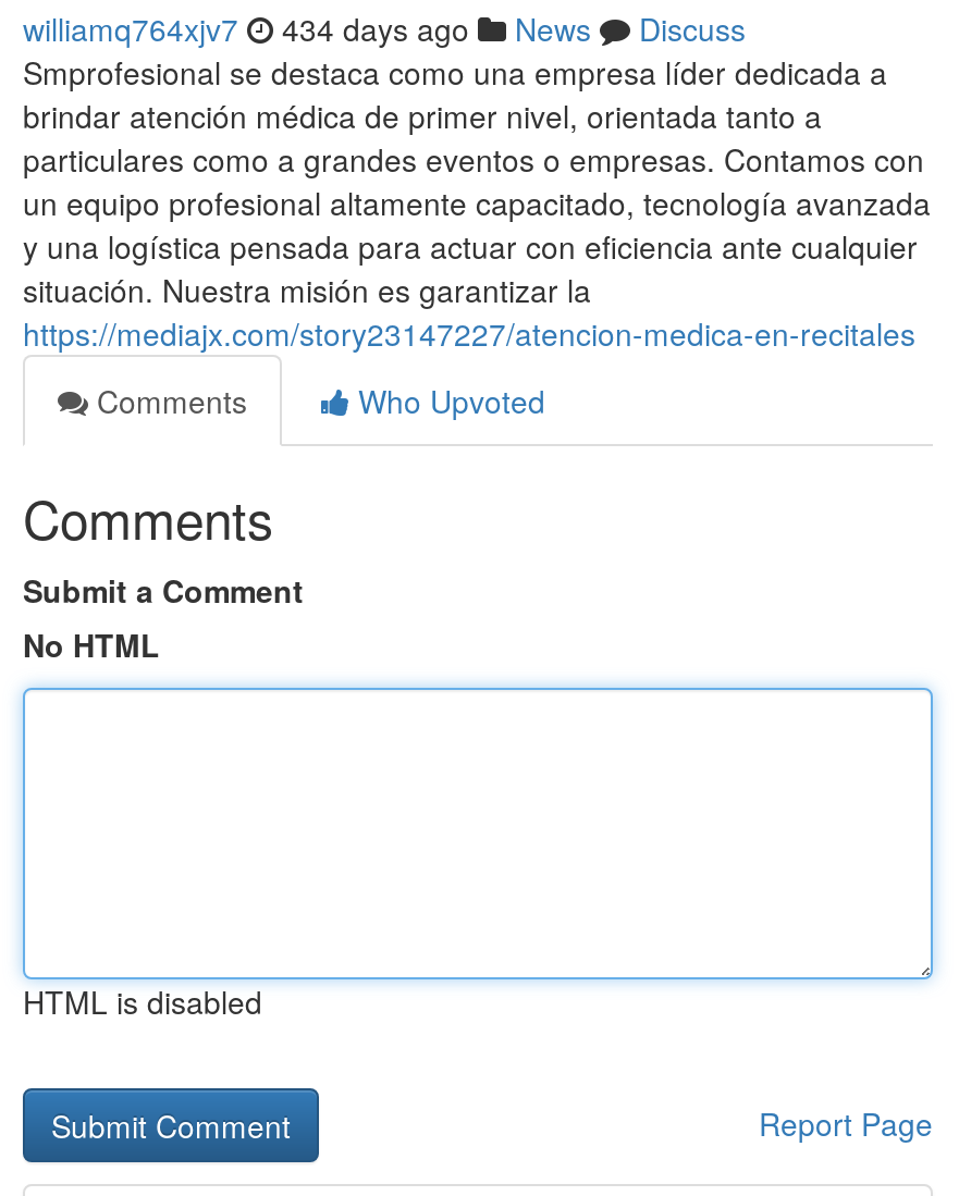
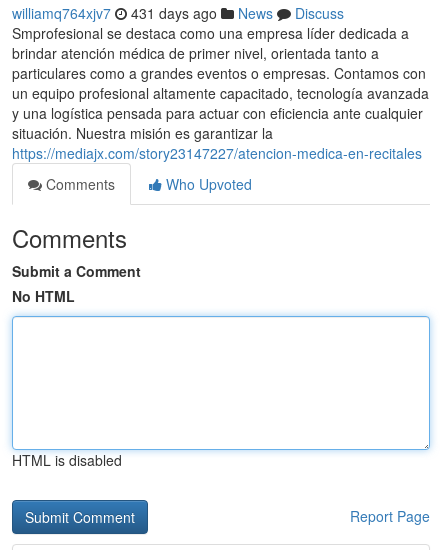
[23,7,746,50] williamq764xjv7 434 days ago News Discuss -> [12,3,344,23] williamq764xjv7 431 days ago News Discuss

